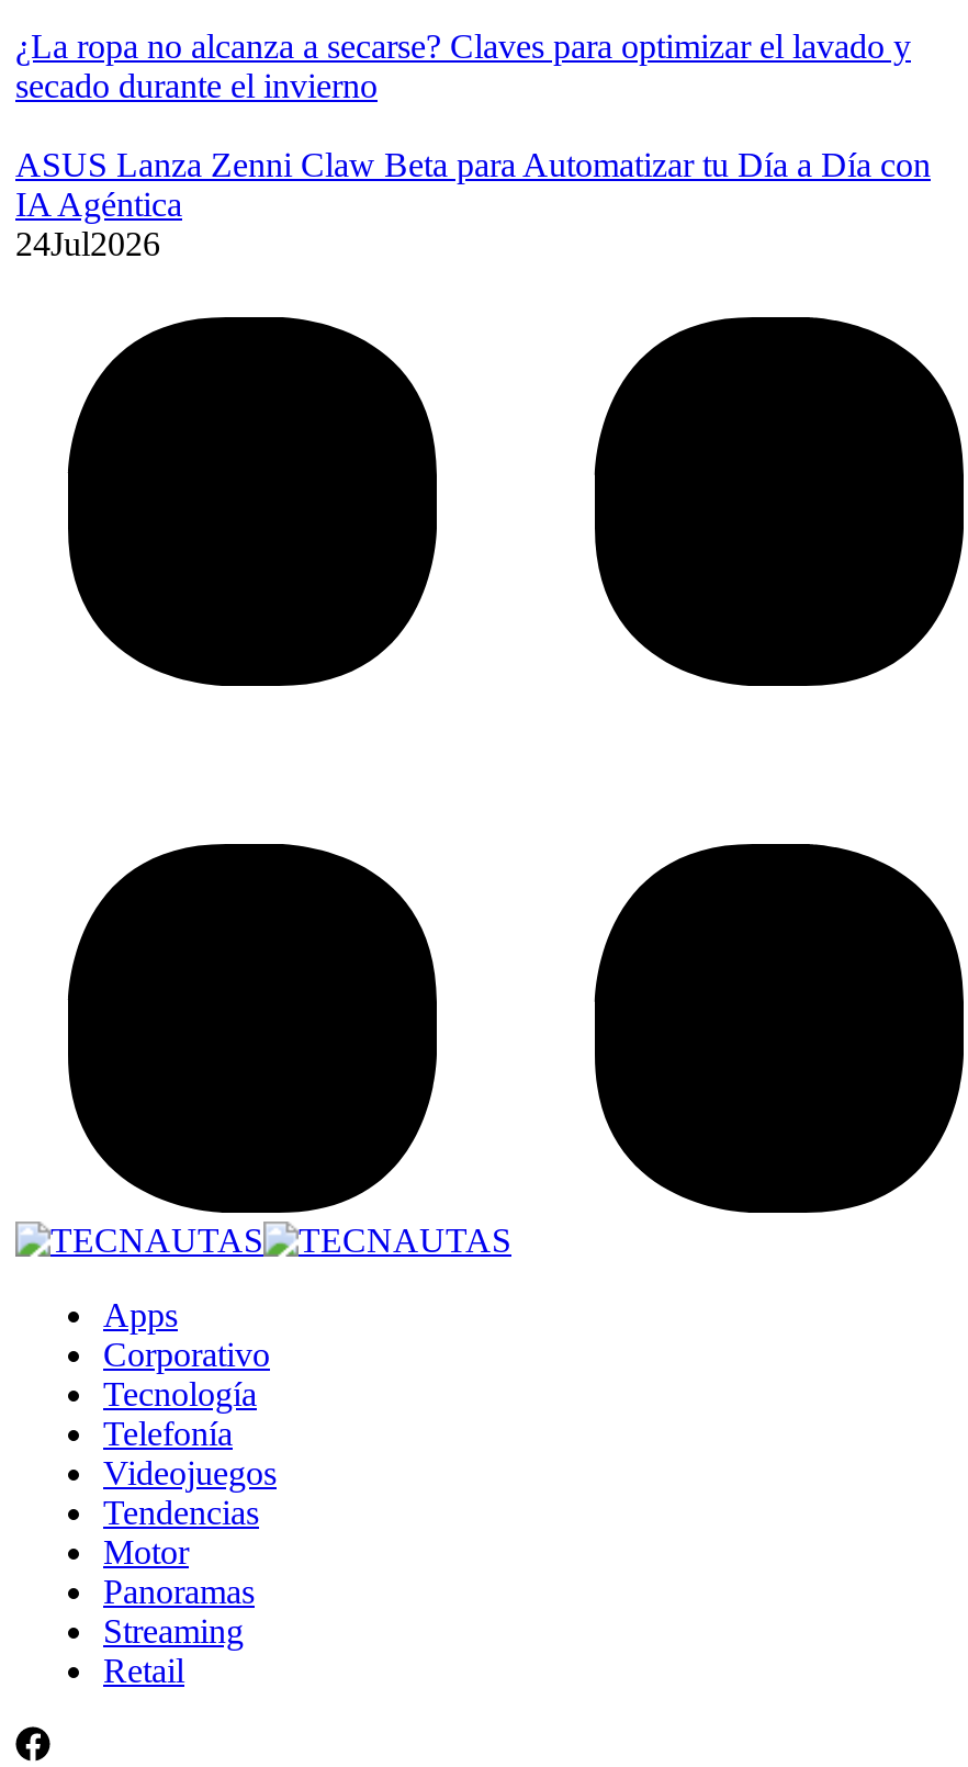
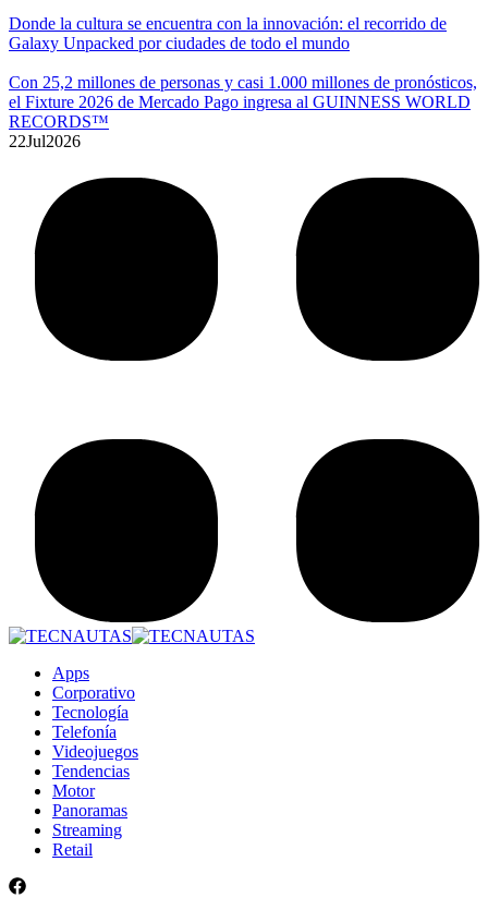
[15,27,911,104] ¿La ropa no alcanza a secarse? Claves para optimizar el lavado y | secado durante el invierno -> [9,14,447,52] Donde la cultura se encuentra con la innovación: el recorrido de | Galaxy Unpacked por ciudades de todo el mundo
[15,146,931,262] ASUS Lanza Zenni Claw Beta para Automatizar tu Día a Día con | IA Agéntica | 24Jul2026 -> [9,73,477,150] Con 25,2 millones de personas y casi 1.000 millones de pronósticos, | el Fixture 2026 de Mercado Pago ingresa al GUINNESS WORLD | RECORDS™ | 22Jul2026

